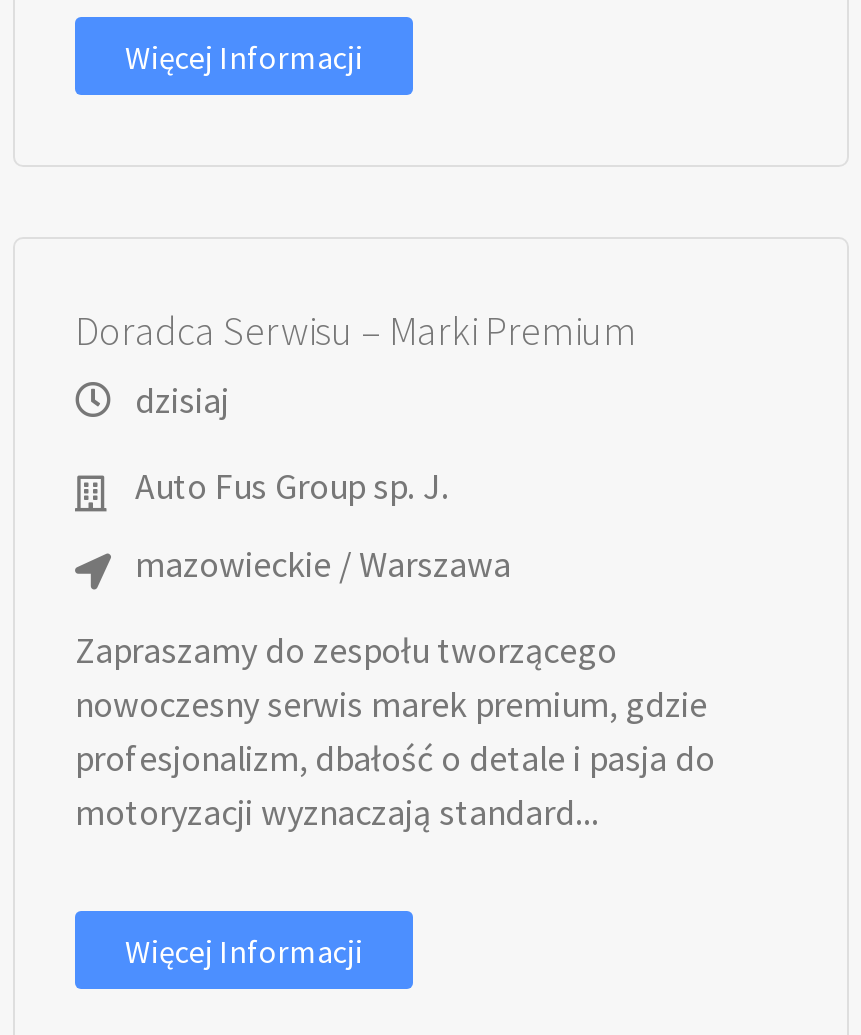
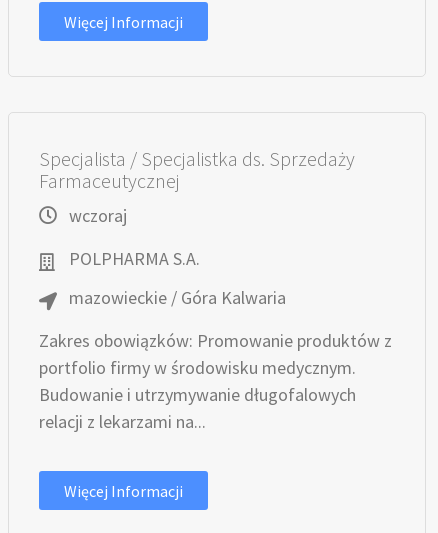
[75,305,637,423] Doradca Serwisu – Marki Premium | dzisiaj -> [39,146,355,227] Specjalista / Specjalistka ds. Sprzedaży | Farmaceutycznej | wczoraj
[135,463,449,509] Auto Fus Group sp. J. -> [69,247,200,270] POLPHARMA S.A.
[135,541,511,587] mazowieckie / Warszawa -> [69,286,286,309] mazowieckie / Góra Kalwaria
[75,627,715,835] Zapraszamy do zespołu tworzącego | nowoczesny serwis marek premium, gdzie | profesjonalizm, dbałość o detale i pasja do | motoryzacji wyznaczają standard... -> [39,329,392,433] Zakres obowiązków: Promowanie produktów z | portfolio firmy w środowisku medycznym. | Budowanie i utrzymywanie długofalowych | relacji z lekarzami na...

